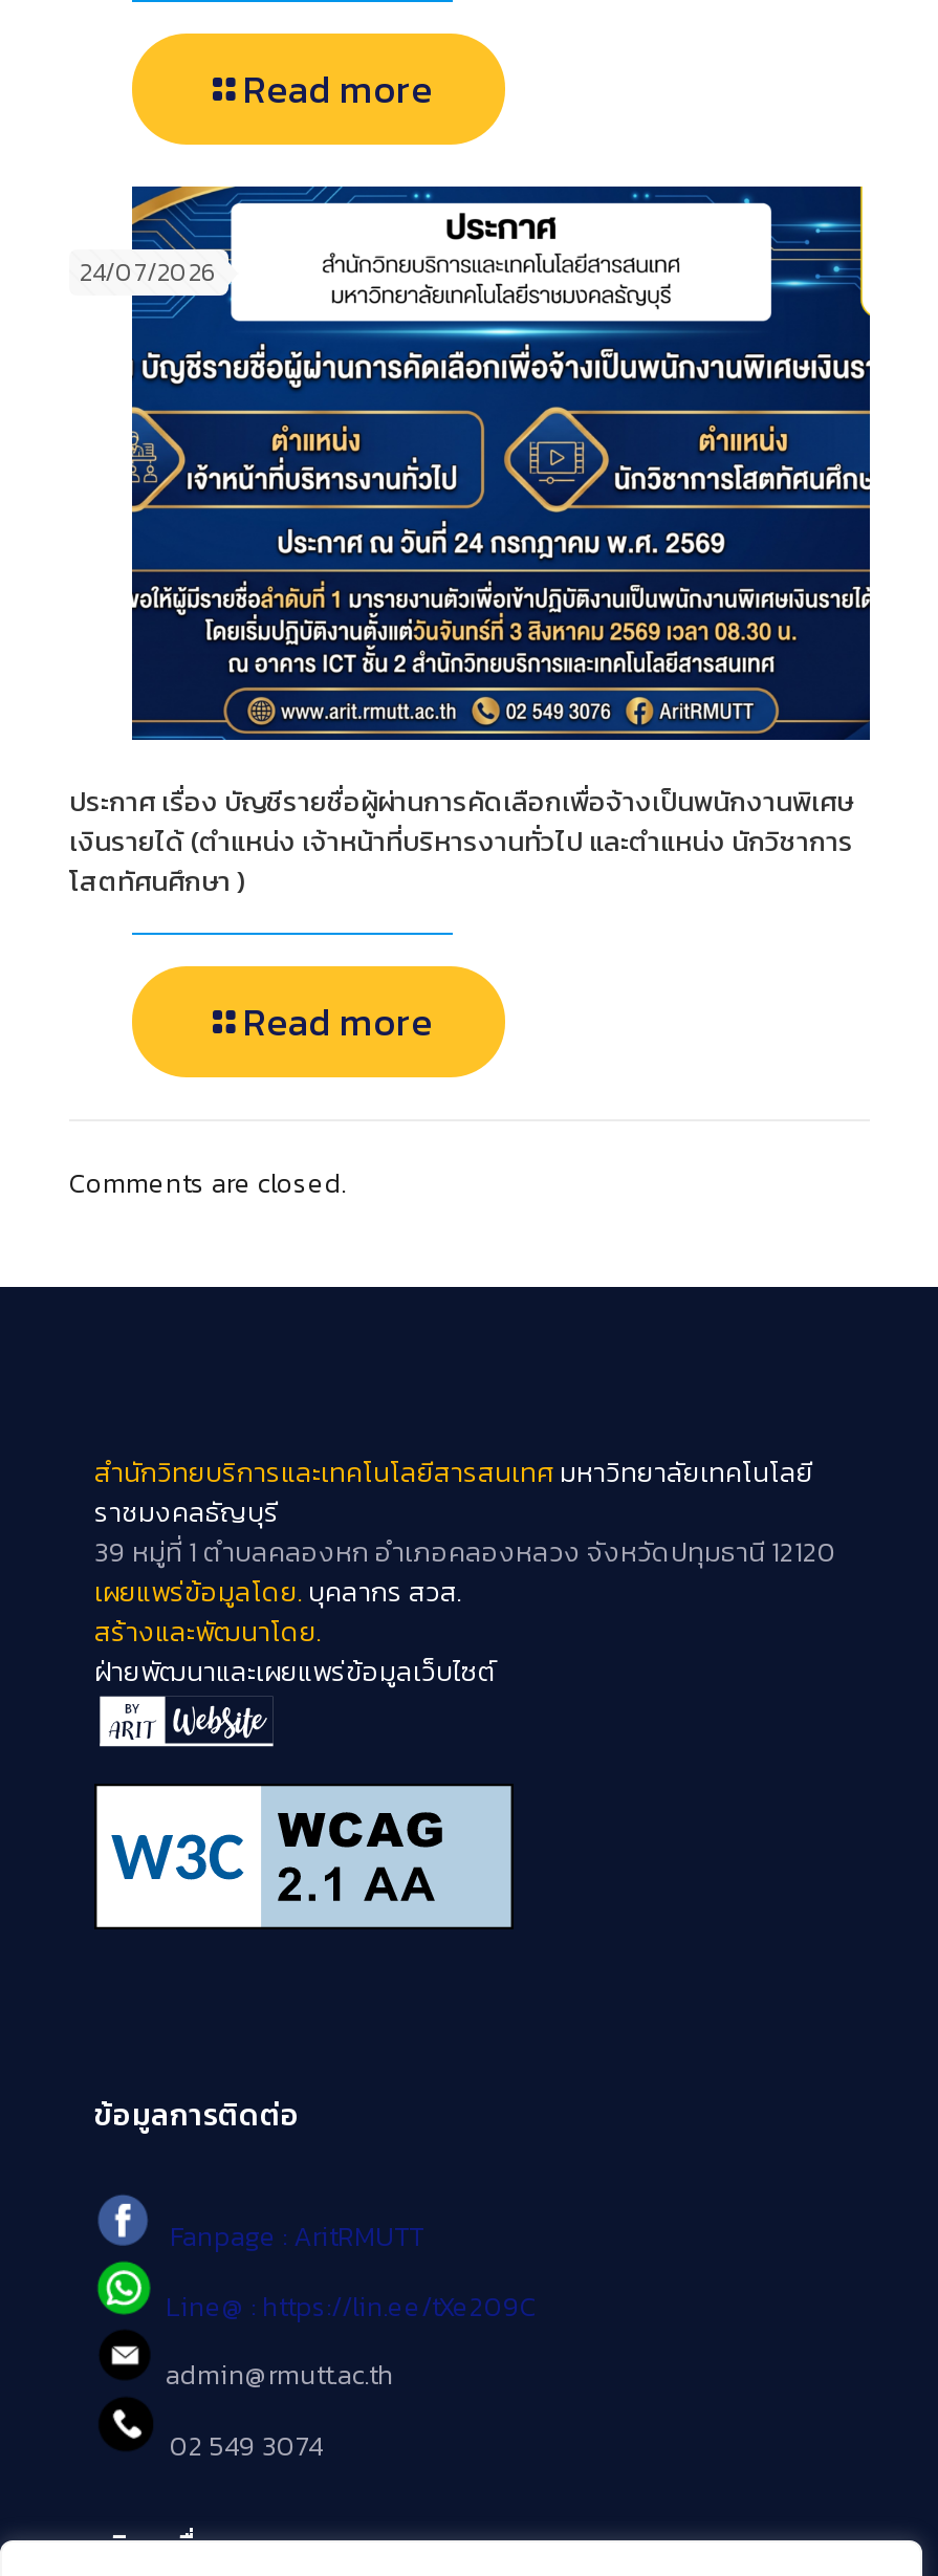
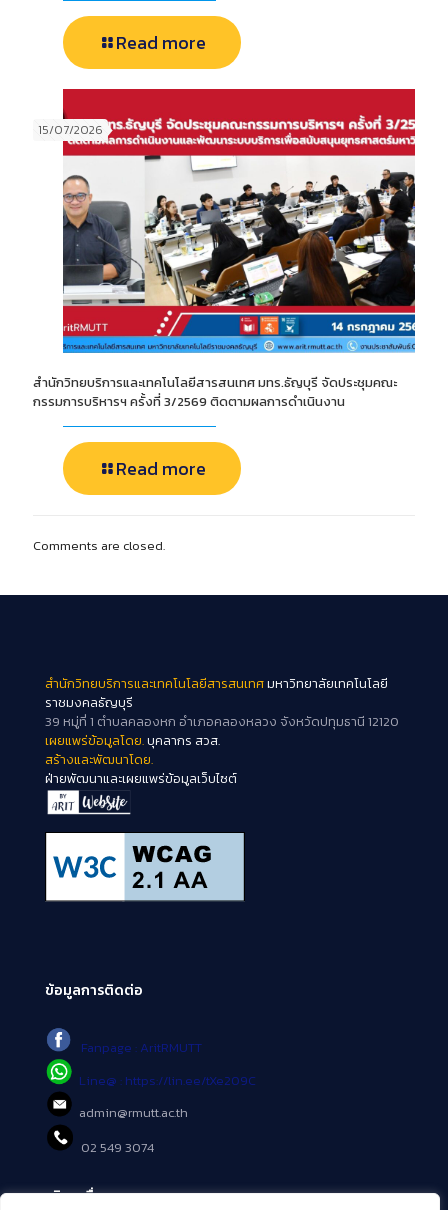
[80,184,872,742] [image] | 24/07/2026 -> [38,88,416,346] [image] | 15/07/2026
[69,781,853,901] ประกาศ เรื่อง บัญชีรายชื่อผู้ผ่านการคัดเลือกเพื่อจ้างเป็นพนักงานพิเศษ | เงินรายได้ (ตำแหน่ง เจ้าหน้าที่บริหารงานทั่วไป และตำแหน่ง นักวิชาการ | โสตทัศนศึกษา ) -> [33,373,397,411] สำนักวิทยบริการและเทคโนโลยีสารสนเทศ มทร.ธัญบุรี จัดประชุมคณะ | กรรมการบริหารฯ ครั้งที่ 3/2569 ติดตามผลการดำเนินงาน

